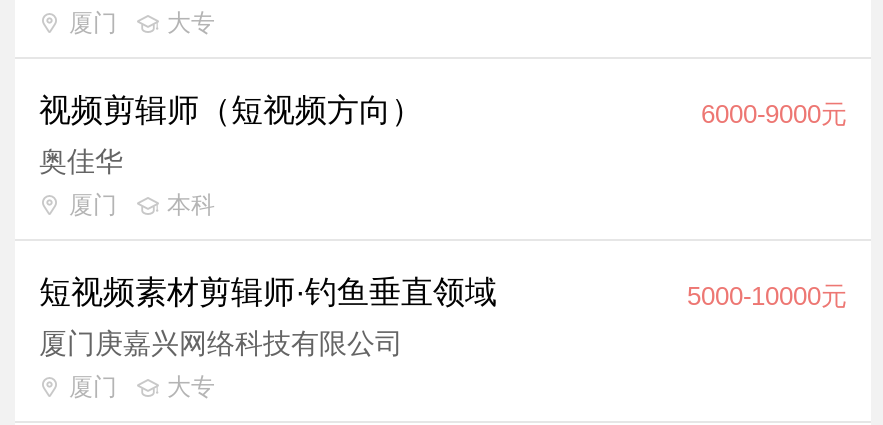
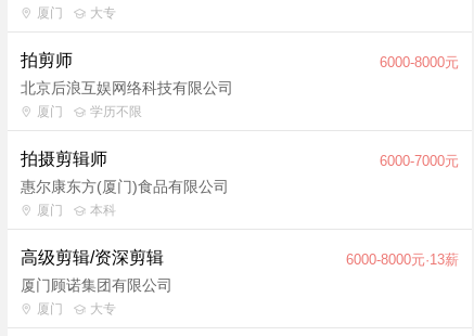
[39,93,847,177] 视频剪辑师（短视频方向） | 6000-9000元 | 奥佳华 -> [21,51,459,195] 拍剪师 | 6000-8000元 | 北京后浪互娱网络科技有限公司 | 厦门 | 学历不限 | 拍摄剪辑师 | 6000-7000元 | 惠尔康东方(厦门)食品有限公司
[39,275,847,311] 短视频素材剪辑师·钓鱼垂直领域 | 5000-10000元 -> [21,248,459,268] 高级剪辑/资深剪辑 | 6000-8000元·13薪
[39,327,403,359] 厦门庚嘉兴网络科技有限公司 -> [21,276,172,294] 厦门顾诺集团有限公司

